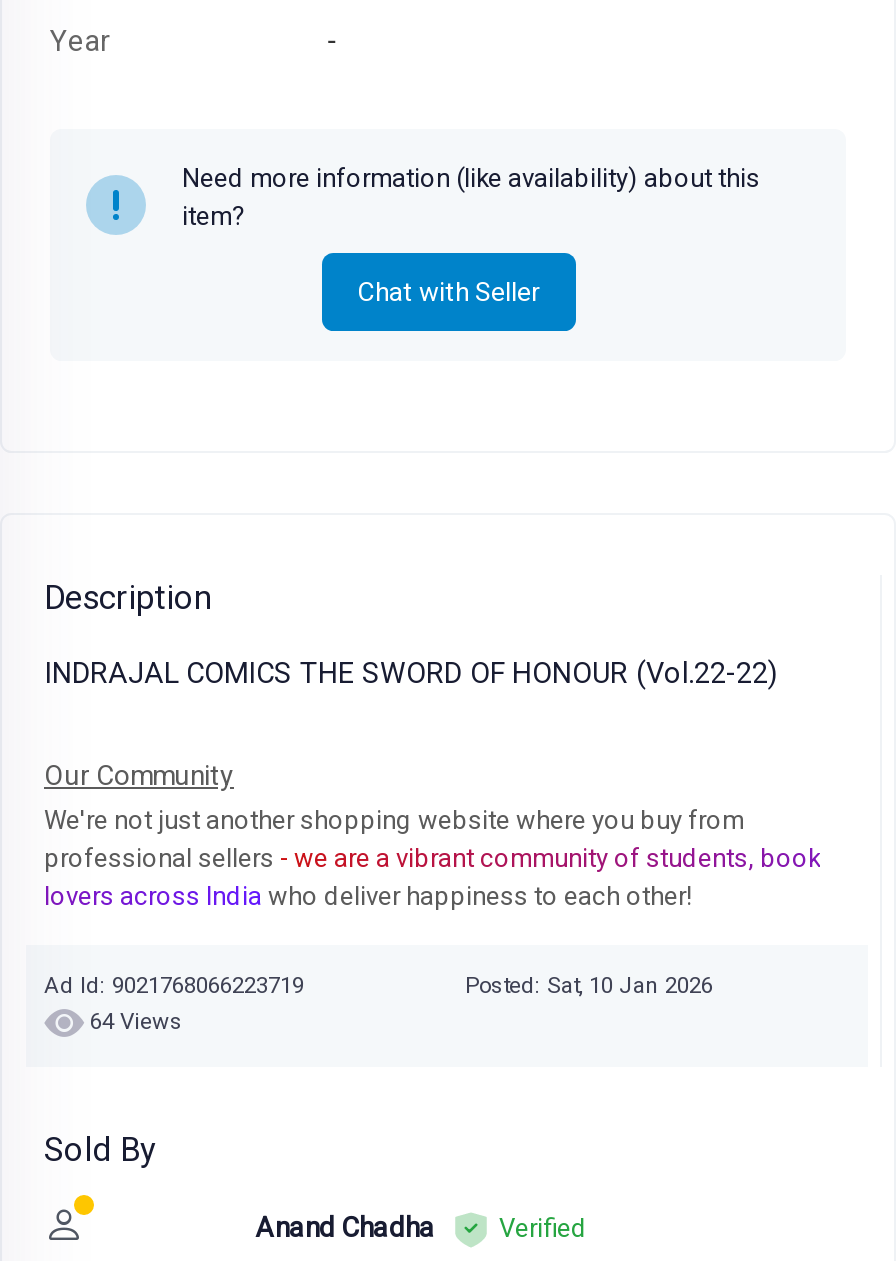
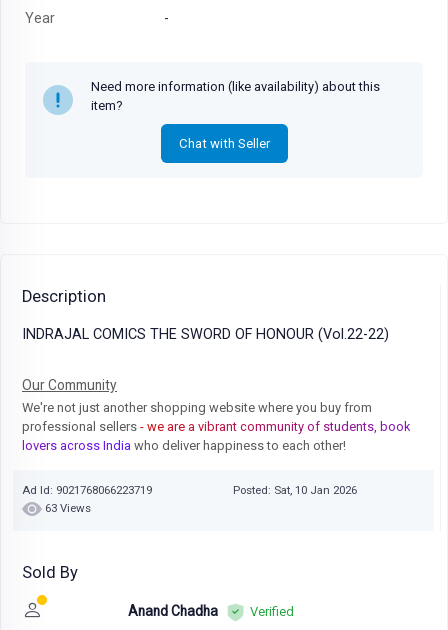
[90,1008,182,1036] 64 Views -> [45,501,91,515] 63 Views

